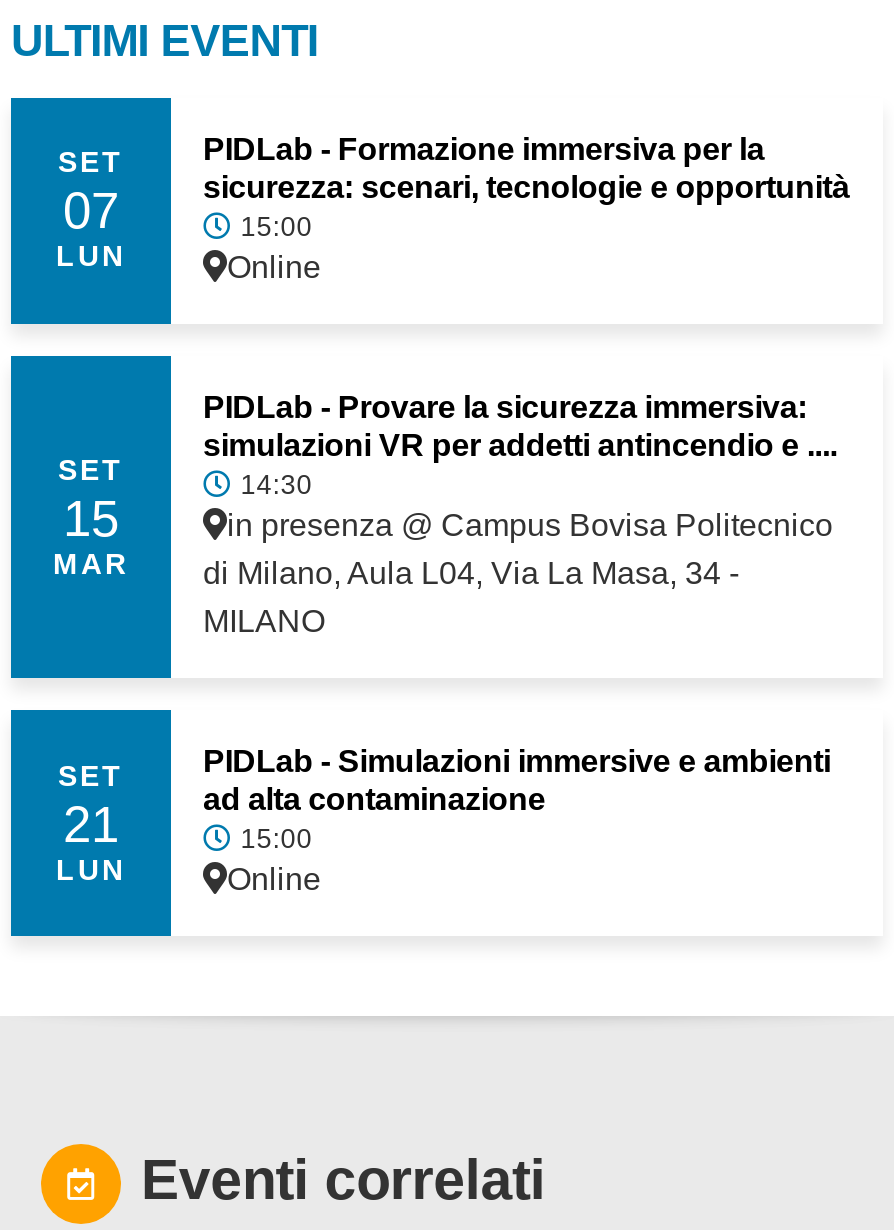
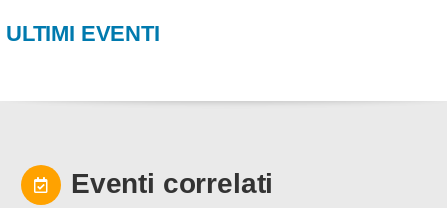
[9,96,173,328] [image] | SET | 07 | LUN -> none
[203,132,850,284] PIDLab - Formazione immersiva per la | sicurezza: scenari, tecnologie e opportunità | 15:00 | Online -> none
[9,354,173,680] [image] | SET | 15 | MAR -> none
[203,390,837,638] PIDLab - Provare la sicurezza immersiva: | simulazioni VR per addetti antincendio e .... | 14:30 | in presenza @ Campus Bovisa Politecnico | di Milano, Aula L04, Via La Masa, 34 - | MILANO -> none
[9,708,173,940] [image] | SET | 21 | LUN -> none
[203,744,831,897] PIDLab - Simulazioni immersive e ambienti | ad alta contaminazione | 15:00 | Online -> none

